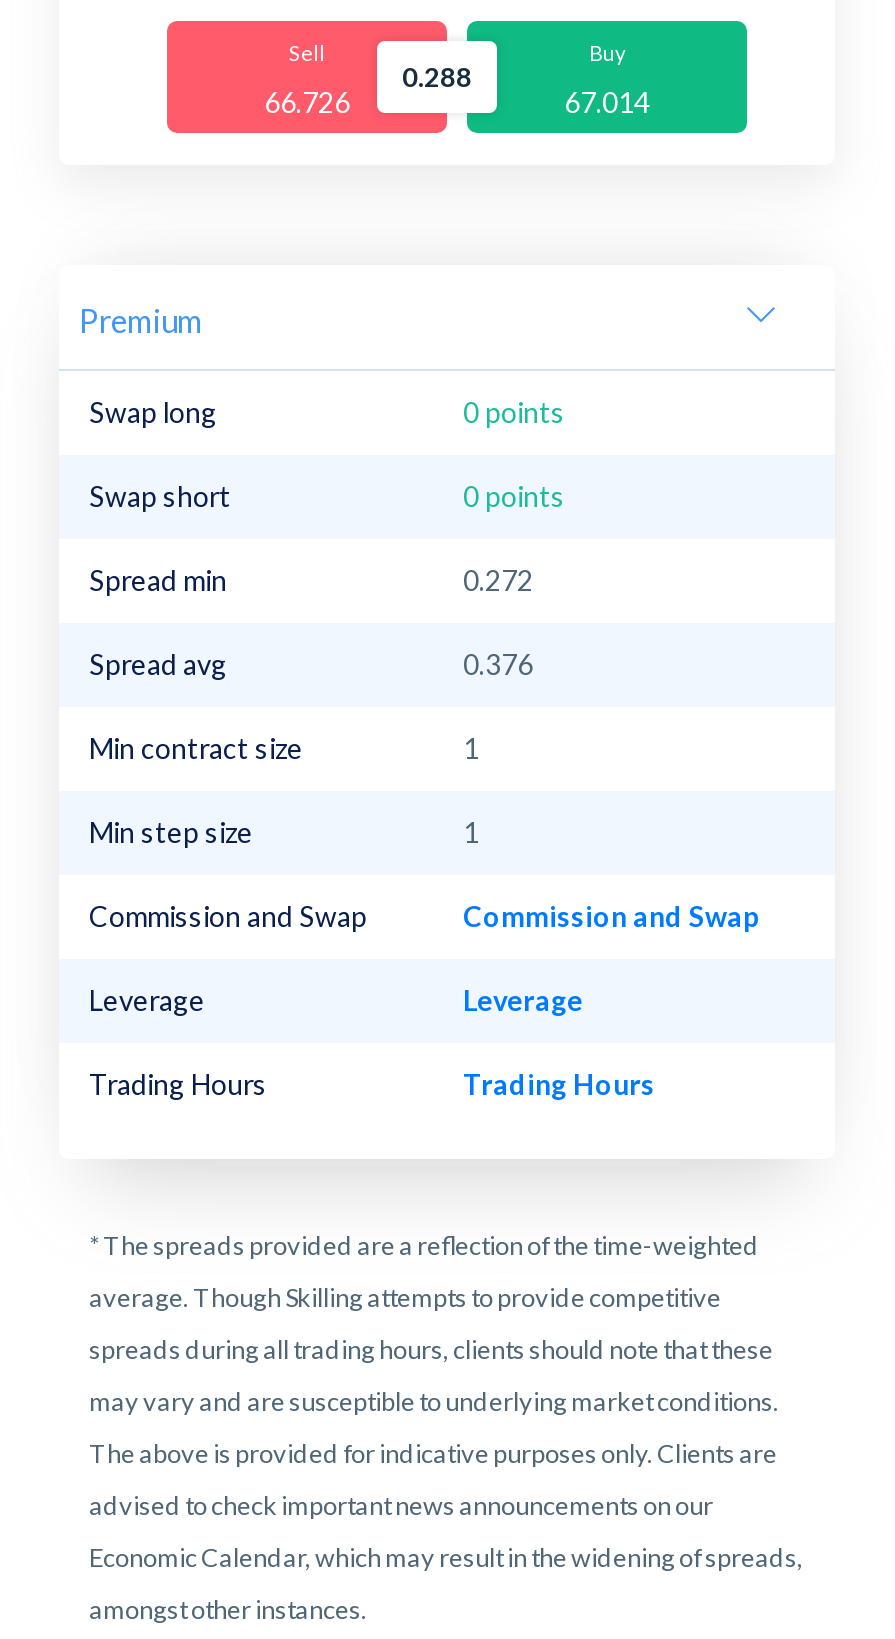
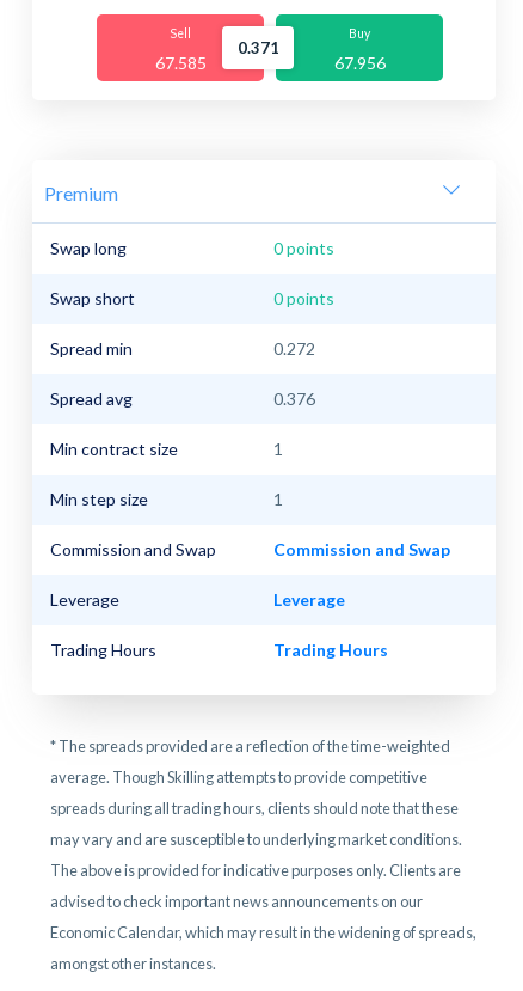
[402,61,472,93] 0.288 -> [237,38,279,57] 0.371
[264,85,350,119] 66.726 -> [155,53,206,73] 67.585
[564,85,650,119] 67.014 -> [334,53,385,73] 67.956

